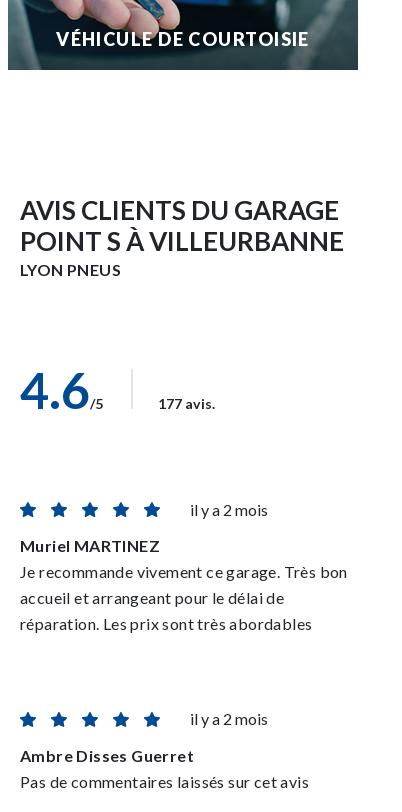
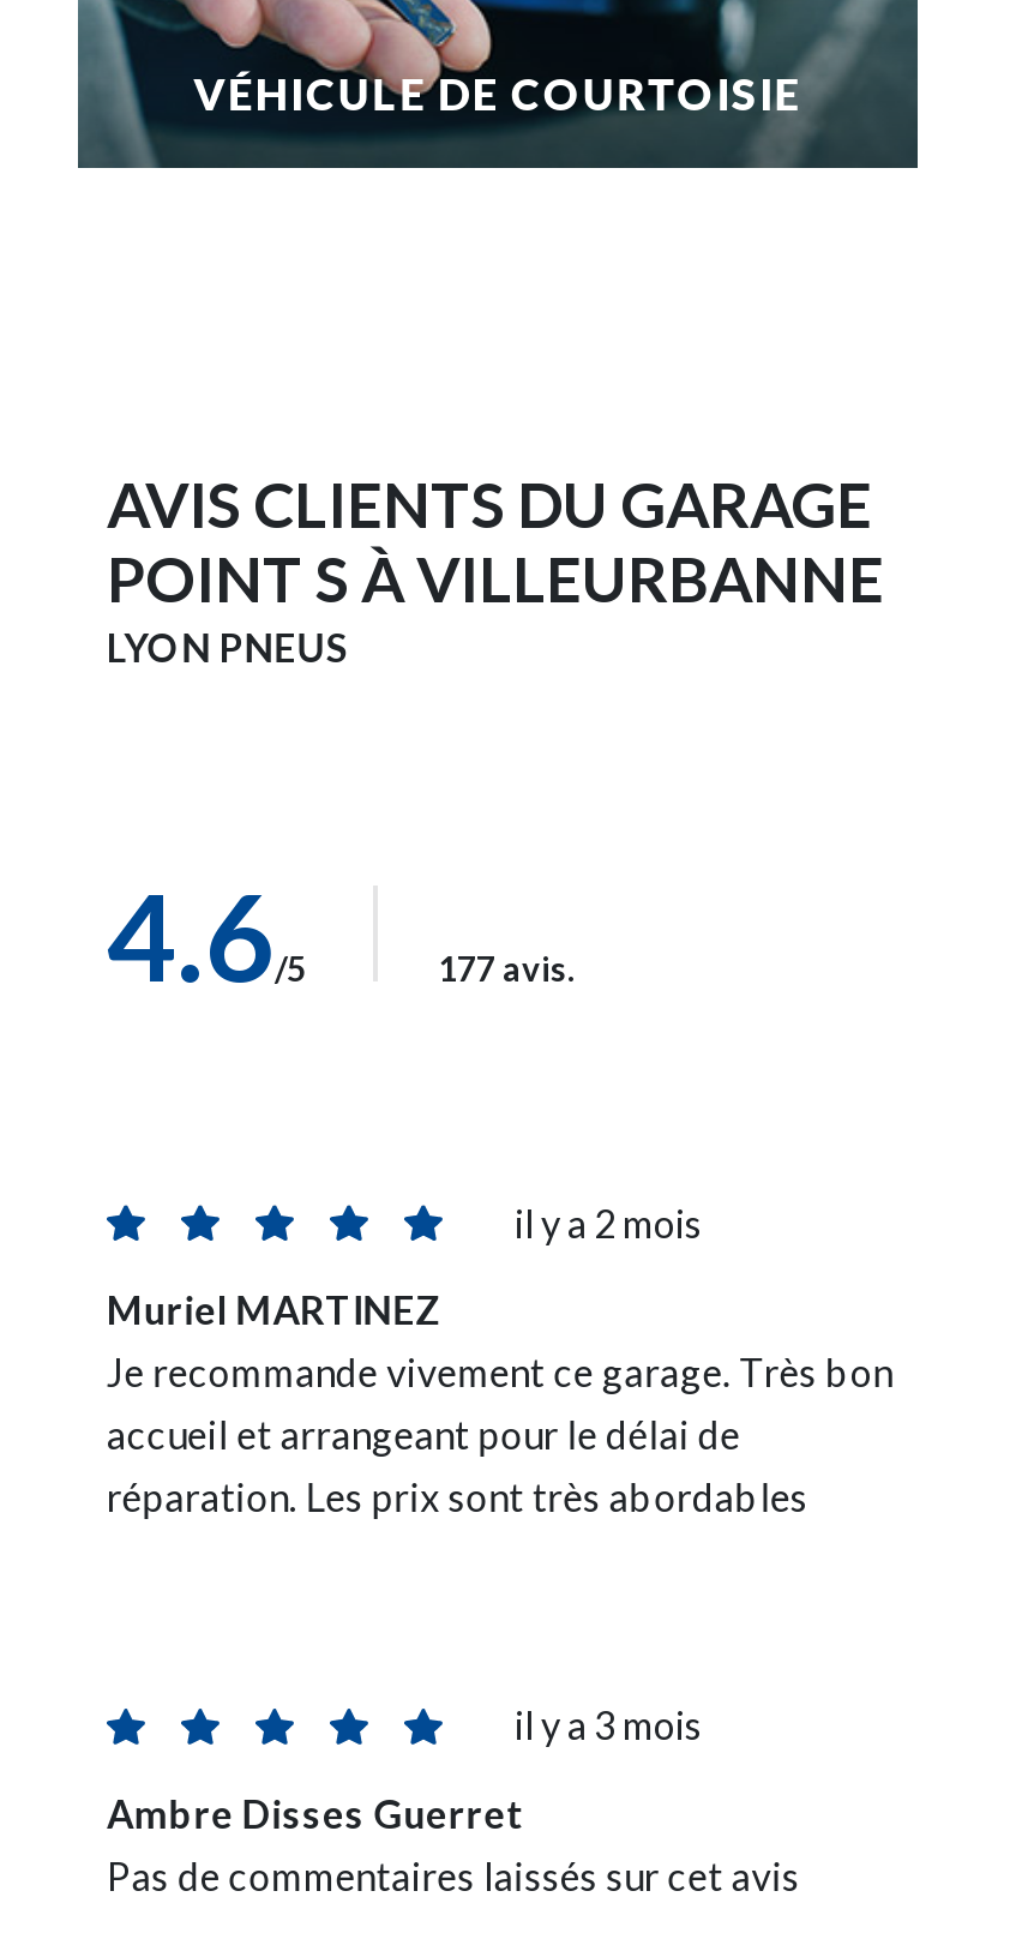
[190,709,268,728] il y a 2 mois -> [515,1702,702,1748] il y a 3 mois

